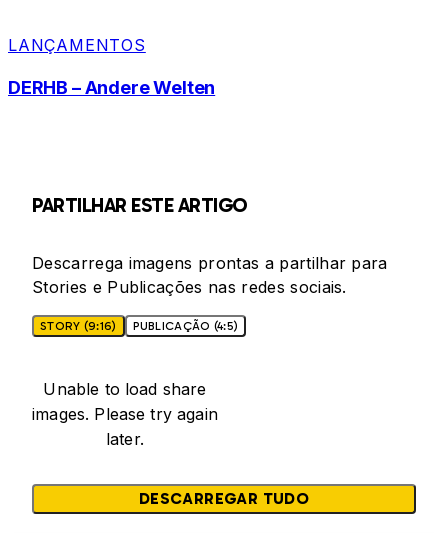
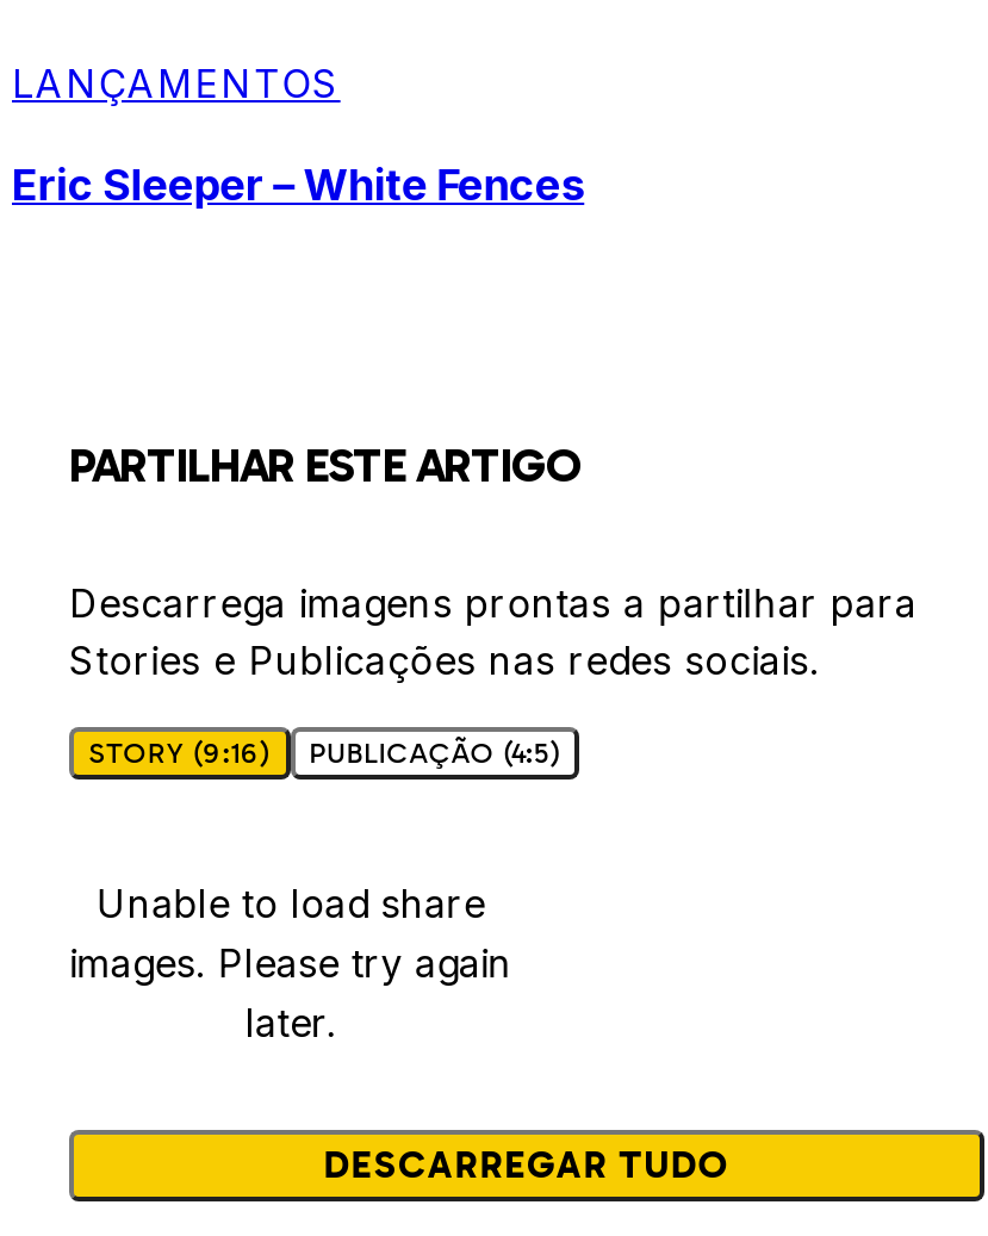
[8,77,215,98] DERHB – Andere Welten -> [12,161,584,211] Eric Sleeper – White Fences

